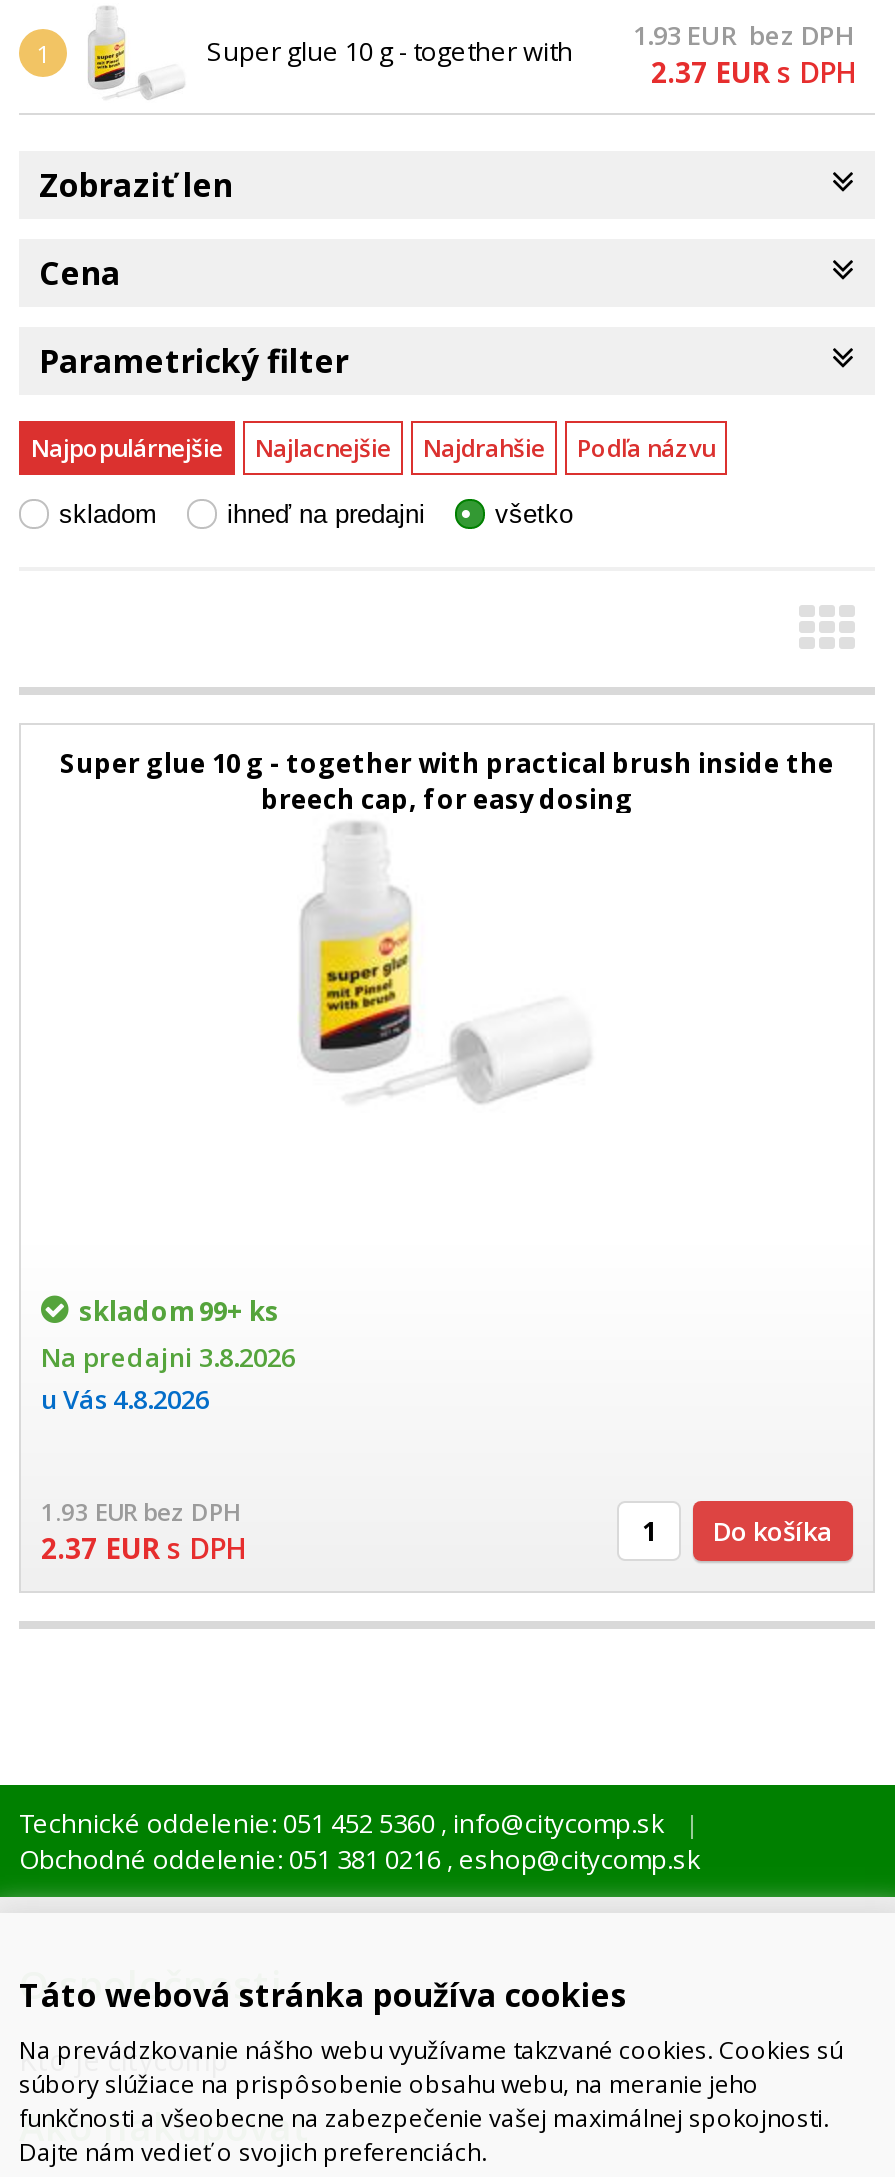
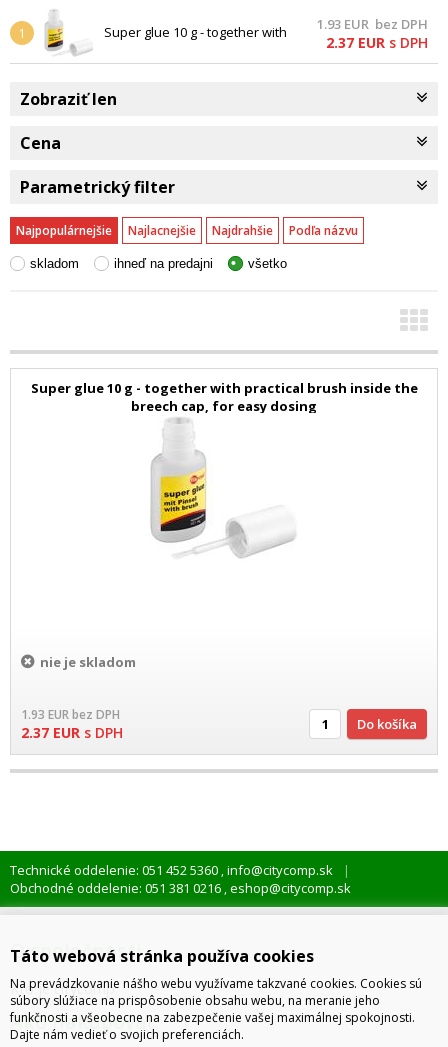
[41,1294,295,1418] skladom 99+ ks | Na predajni 3.8.2026 | u Vás 4.8.2026 -> [40,653,136,671] nie je skladom

